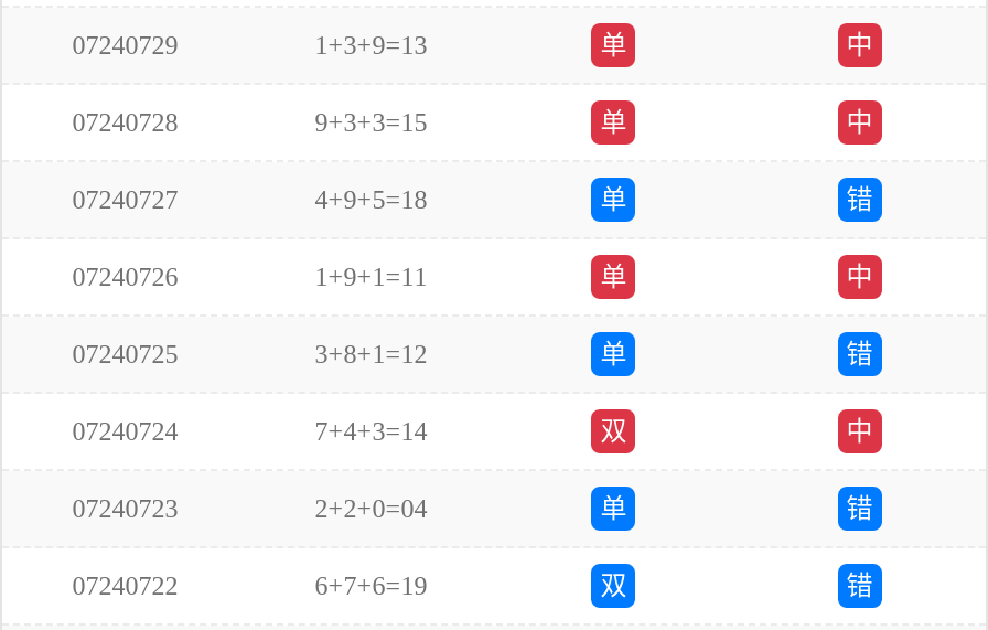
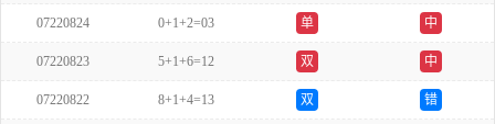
[72,30,178,61] 07240729 -> [36,15,89,31] 07220824
[315,30,427,61] 1+3+9=13 -> [158,15,214,31] 0+1+2=03
[72,107,873,447] 07240728 | 9+3+3=15 | 单 | 中 | 07240727 | 4+9+5=18 | 单 | 错 | 07240726 | 1+9+1=11 | 单 | 中 | 07240725 | 3+8+1=12 | 单 | 错 | 07240724 | 7+4+3=14 -> [36,54,214,69] 07220823 | 5+1+6=12
[72,493,873,601] 07240723 | 2+2+0=04 | 单 | 错 | 07240722 | 6+7+6=19 -> [36,92,214,108] 07220822 | 8+1+4=13

